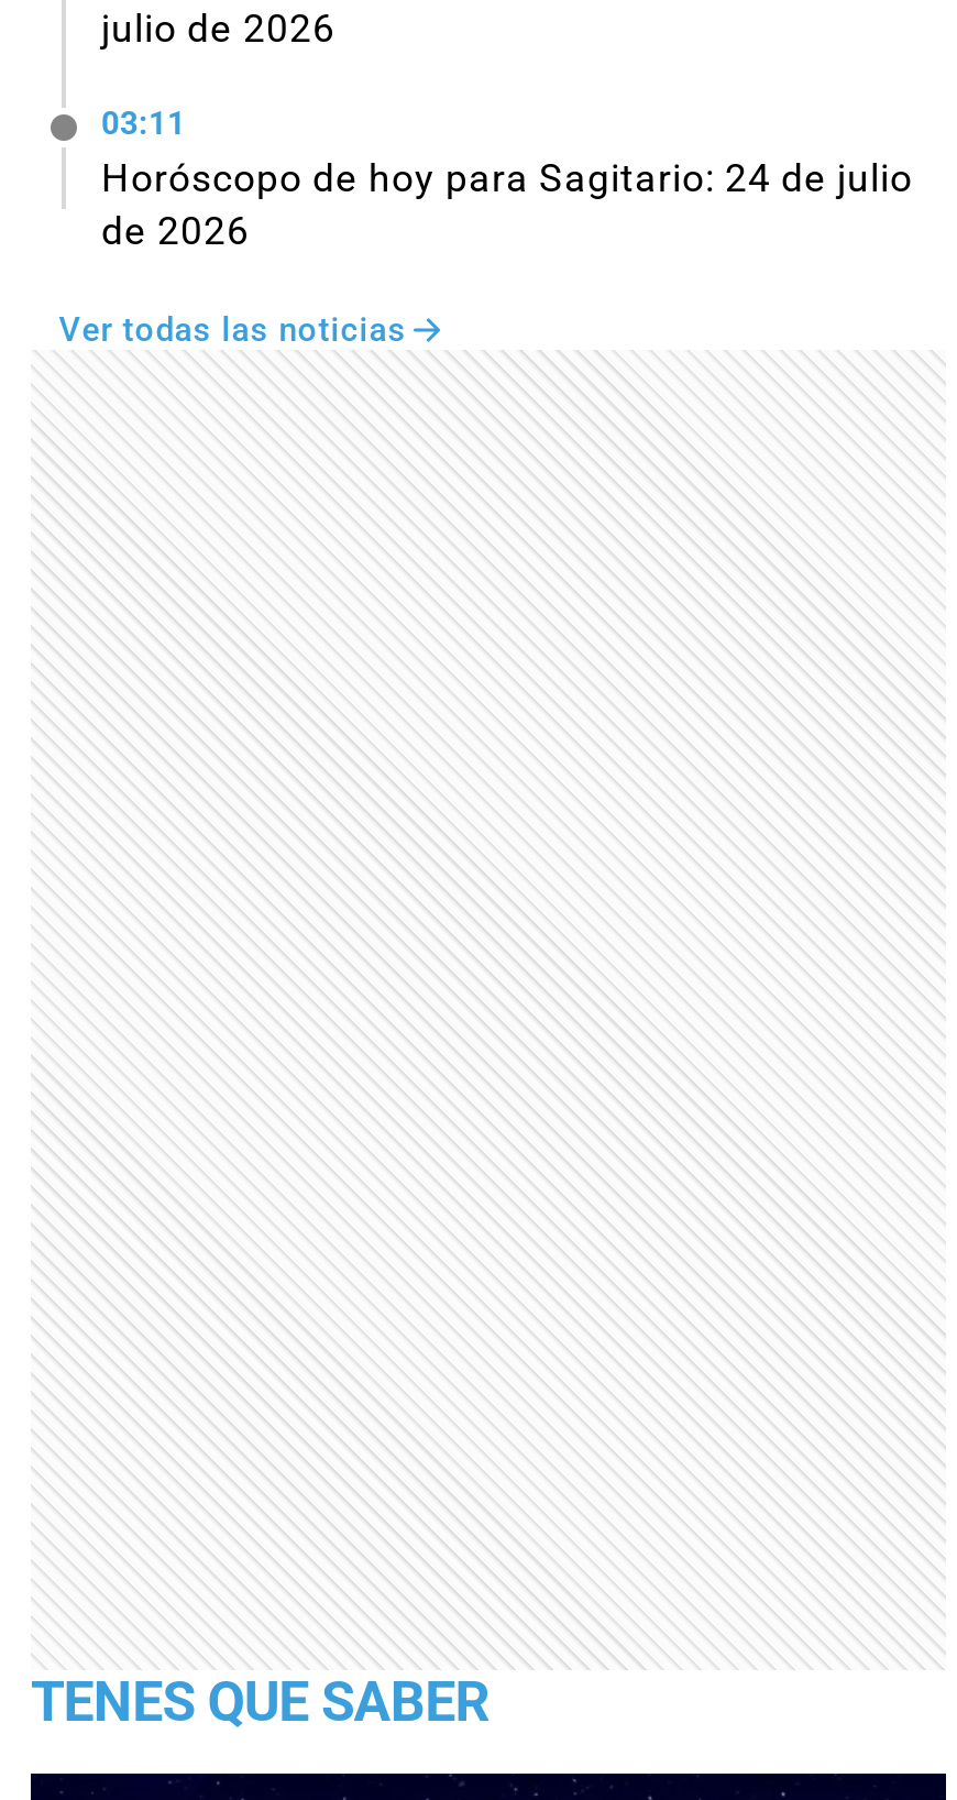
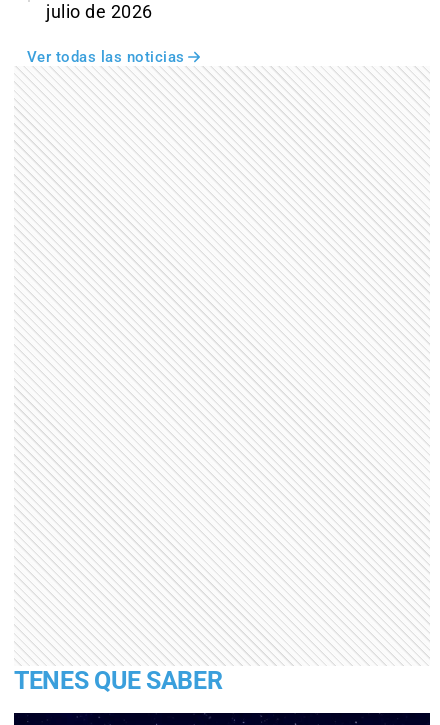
[101,106,913,253] 03:11 | Horóscopo de hoy para Sagitario: 24 de julio | de 2026 -> none

